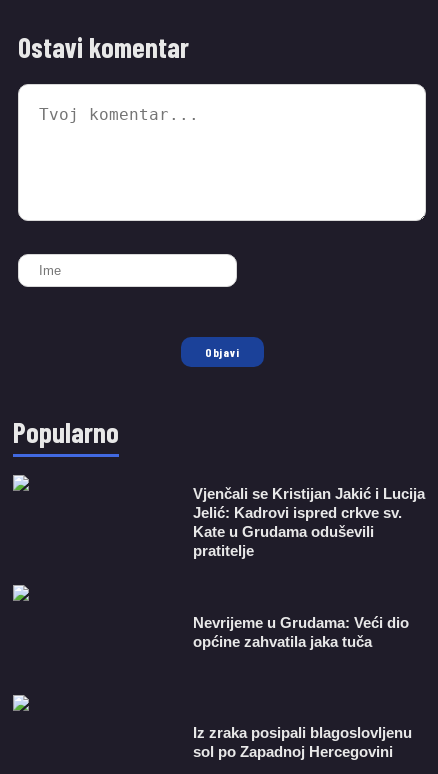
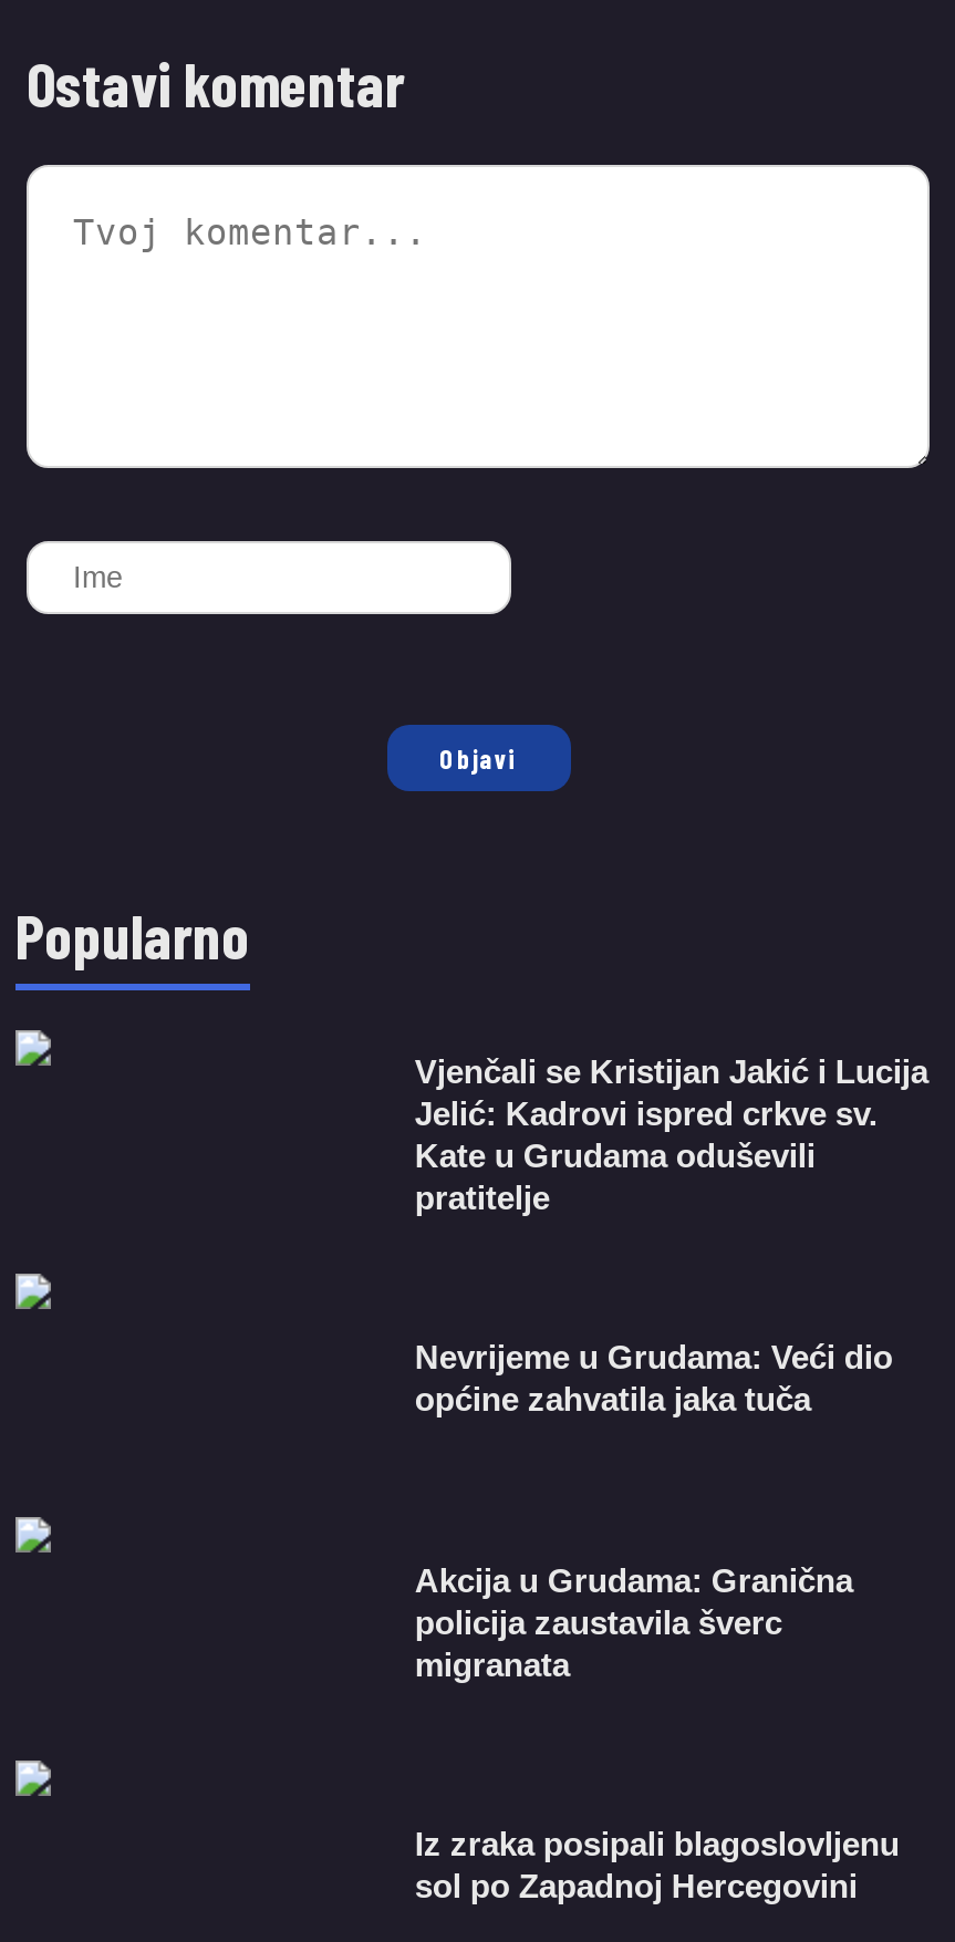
none -> [415,1560,853,1682] Akcija u Grudama: Granična | policija zaustavila šverc | migranata

